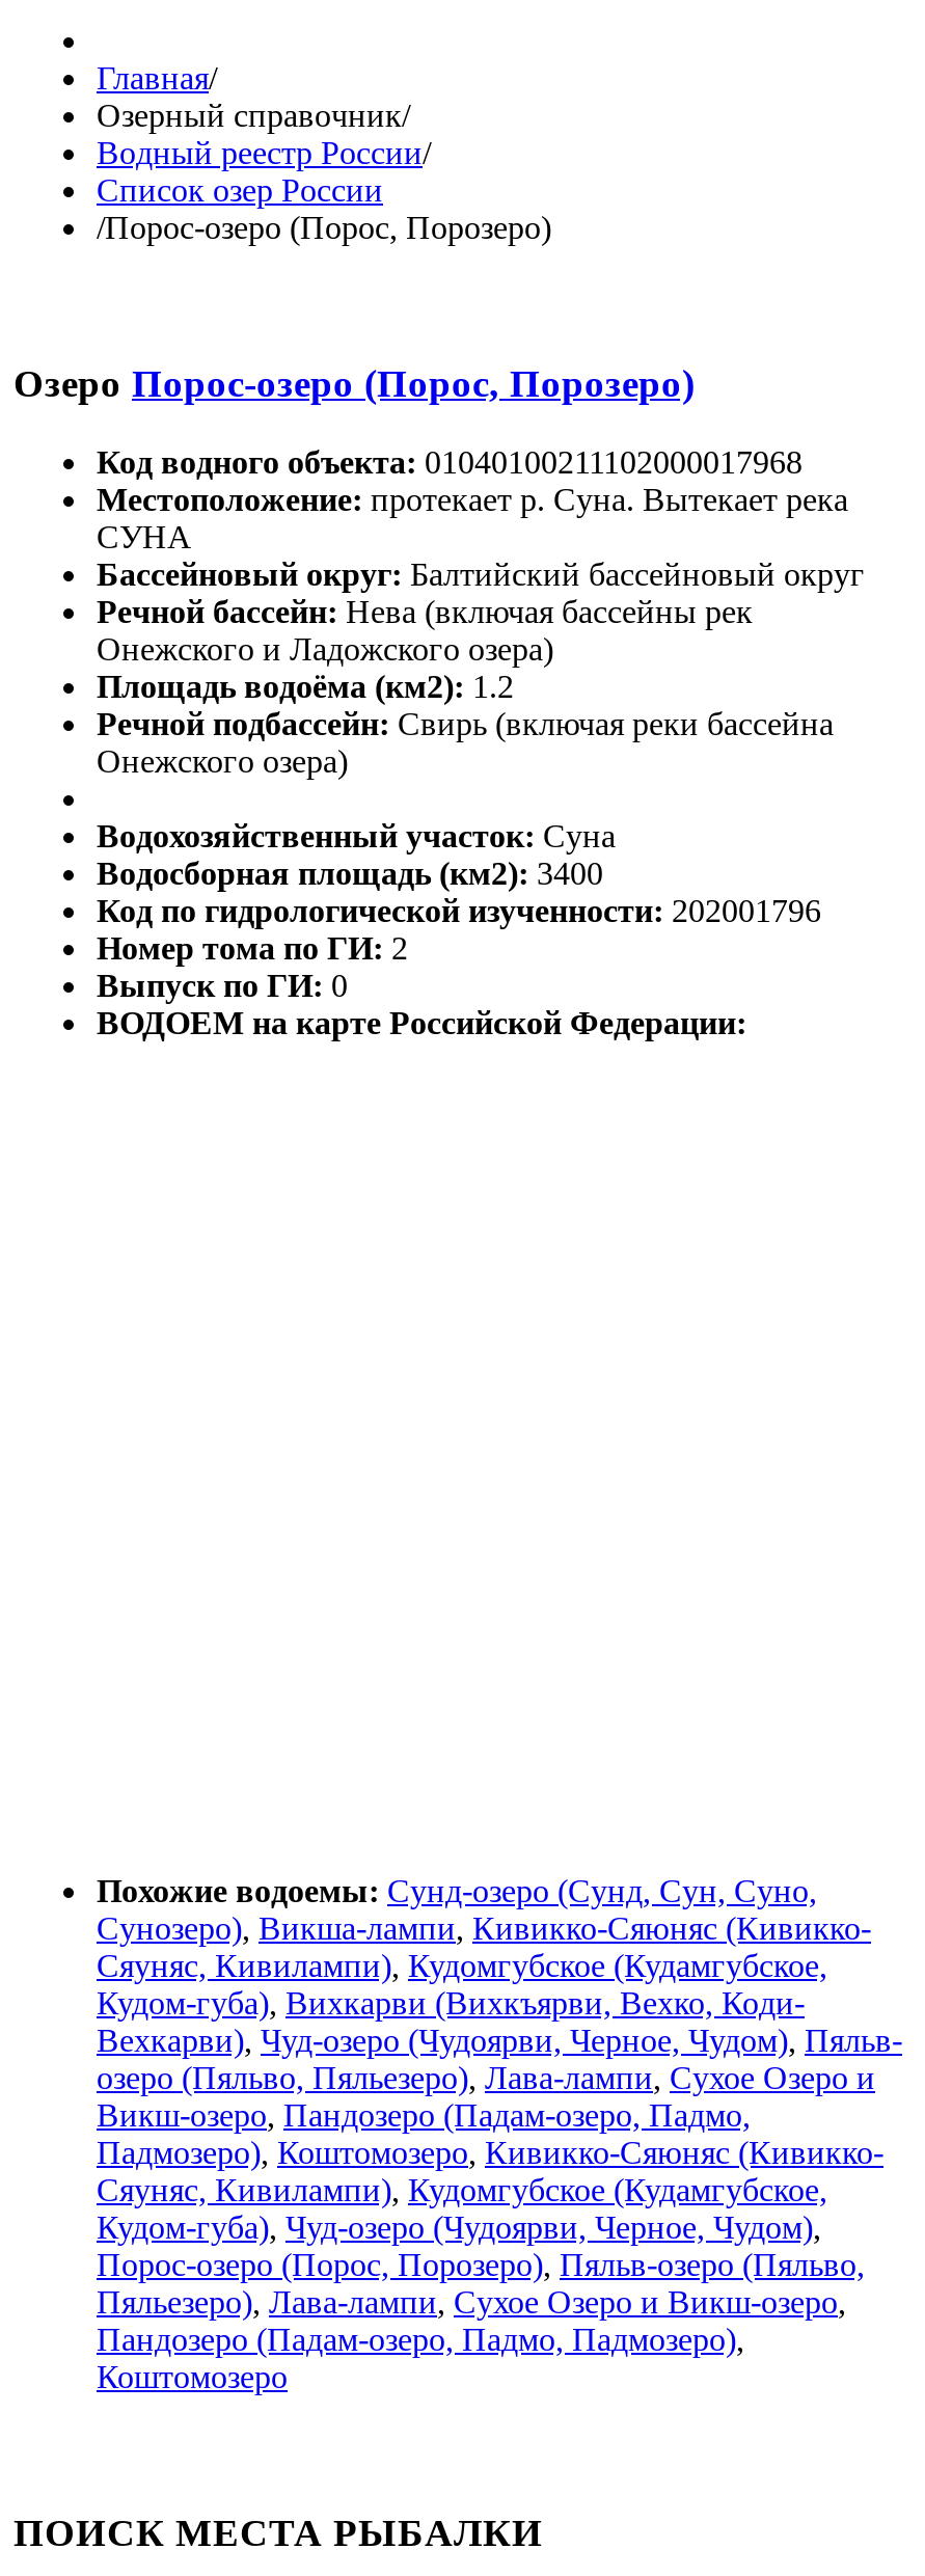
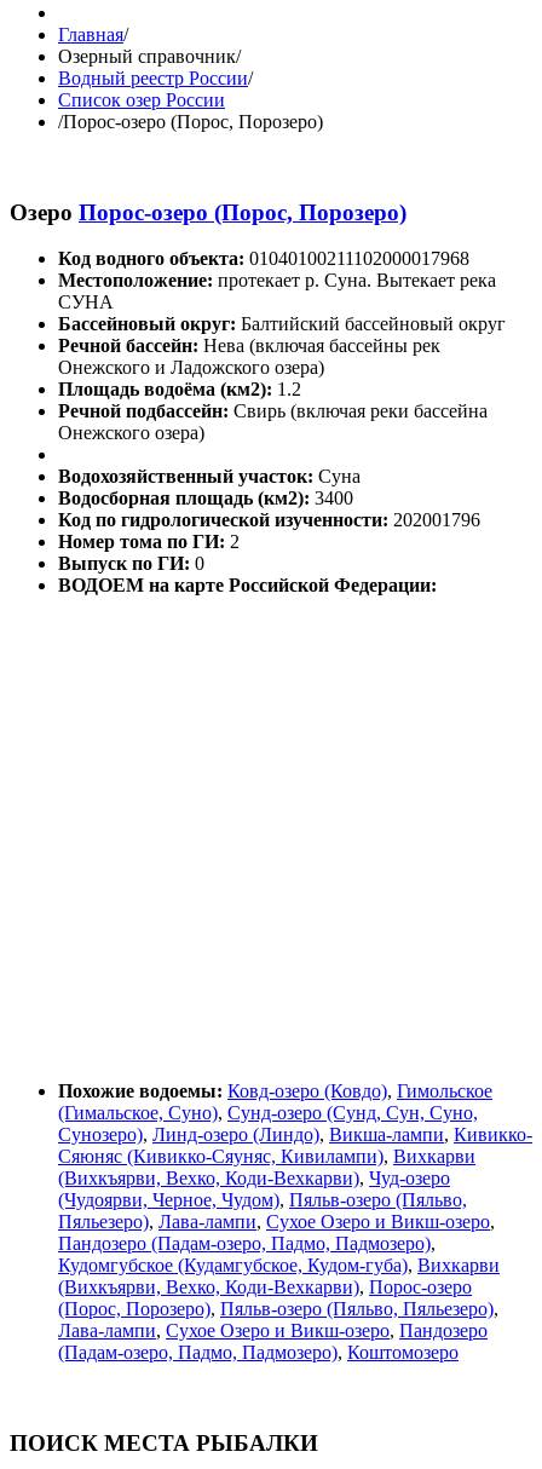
[97,1873,902,2283] Похожие водоемы: Сунд-озеро (Сунд, Сун, Суно, | Сунозеро), Викша-лампи, Кивикко-Сяюняс (Кивикко- | Сяуняс, Кивилампи), Кудомгубское (Кудамгубское, | Кудом-губа), Вихкарви (Вихкъярви, Вехко, Коди- | Вехкарви), Чуд-озеро (Чудоярви, Черное, Чудом), Пяльв- | озеро (Пяльво, Пяльезеро), Лава-лампи, Сухое Озеро и | Викш-озеро, Пандозеро (Падам-озеро, Падмо, | Падмозеро), Коштомозеро, Кивикко-Сяюняс (Кивикко- | Сяуняс, Кивилампи), Кудомгубское (Кудамгубское, | Кудом-губа), Чуд-озеро (Чудоярви, Черное, Чудом), | Порос-озеро (Порос, Порозеро), Пяльв-озеро (Пяльво, -> [58,1081,532,1210] Похожие водоемы: Ковд-озеро (Ковдо), Гимольское | (Гимальское, Суно), Сунд-озеро (Сунд, Сун, Суно, | Сунозеро), Линд-озеро (Линдо), Викша-лампи, Кивикко- | Сяюняс (Кивикко-Сяуняс, Кивилампи), Вихкарви | (Вихкъярви, Вехко, Коди-Вехкарви), Чуд-озеро | (Чудоярви, Черное, Чудом), Пяльв-озеро (Пяльво,
moved [97,2285,846,2357] -> [58,1212,495,1254]: Пяльезеро), Лава-лампи, Сухое Озеро и Викш-озеро, | Пандозеро (Падам-озеро, Падмо, Падмозеро),
[97,2359,288,2395] Коштомозеро -> [58,1255,500,1363] Кудомгубское (Кудамгубское, Кудом-губа), Вихкарви | (Вихкъярви, Вехко, Коди-Вехкарви), Порос-озеро | (Порос, Порозеро), Пяльв-озеро (Пяльво, Пяльезеро), | Лава-лампи, Сухое Озеро и Викш-озеро, Пандозеро | (Падам-озеро, Падмо, Падмозеро), Коштомозеро

